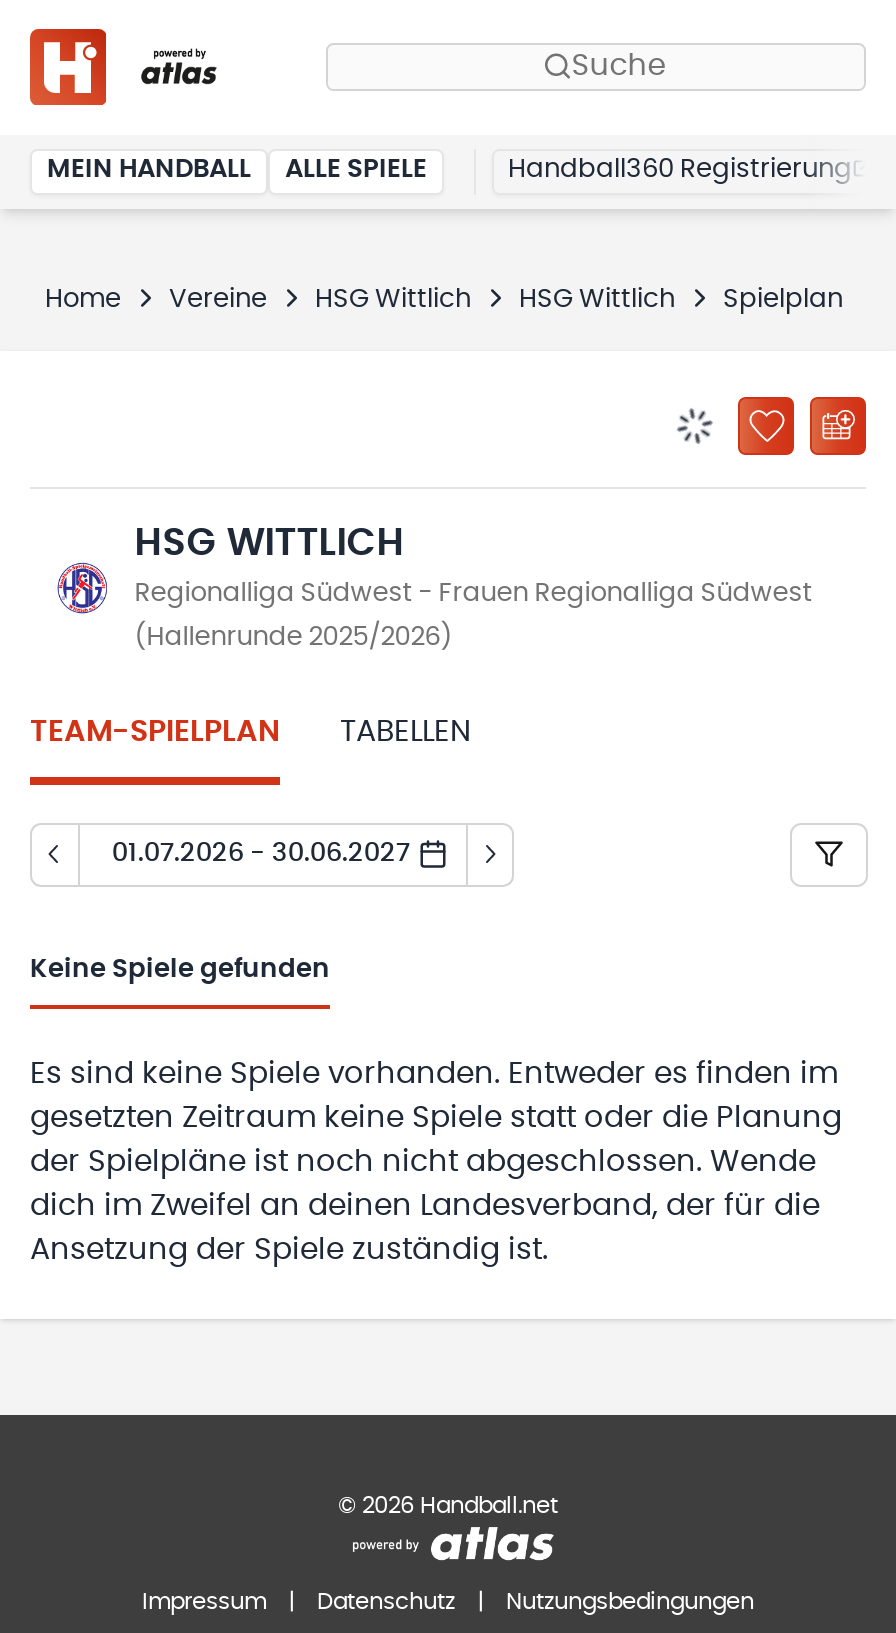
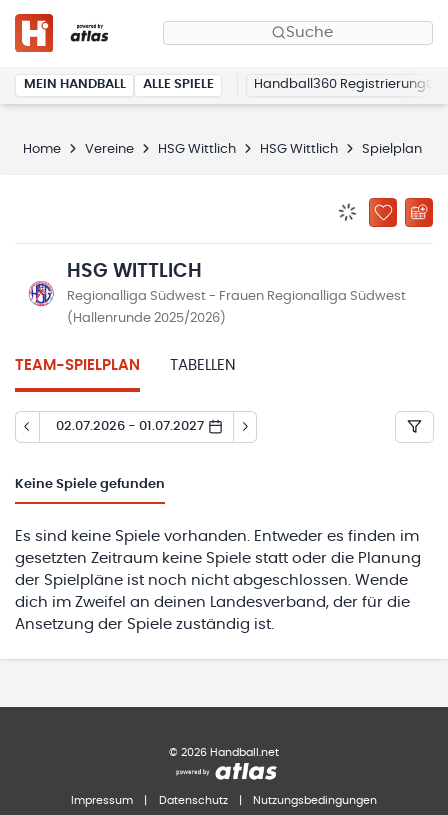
[112,840,410,866] 01.07.2026 - 30.06.2027 -> [56,420,204,433] 02.07.2026 - 01.07.2027

